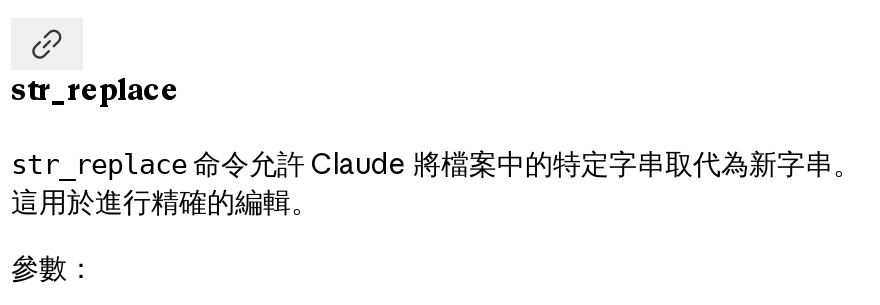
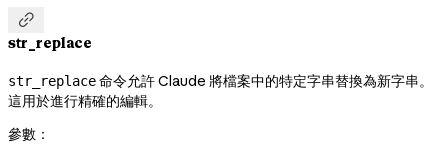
[11,146,861,182] str_replace命令允許 Claude 將檔案中的特定字串取代為新字串。 -> [8,72,433,90] str_replace命令允許 Claude 將檔案中的特定字串替換為新字串。

